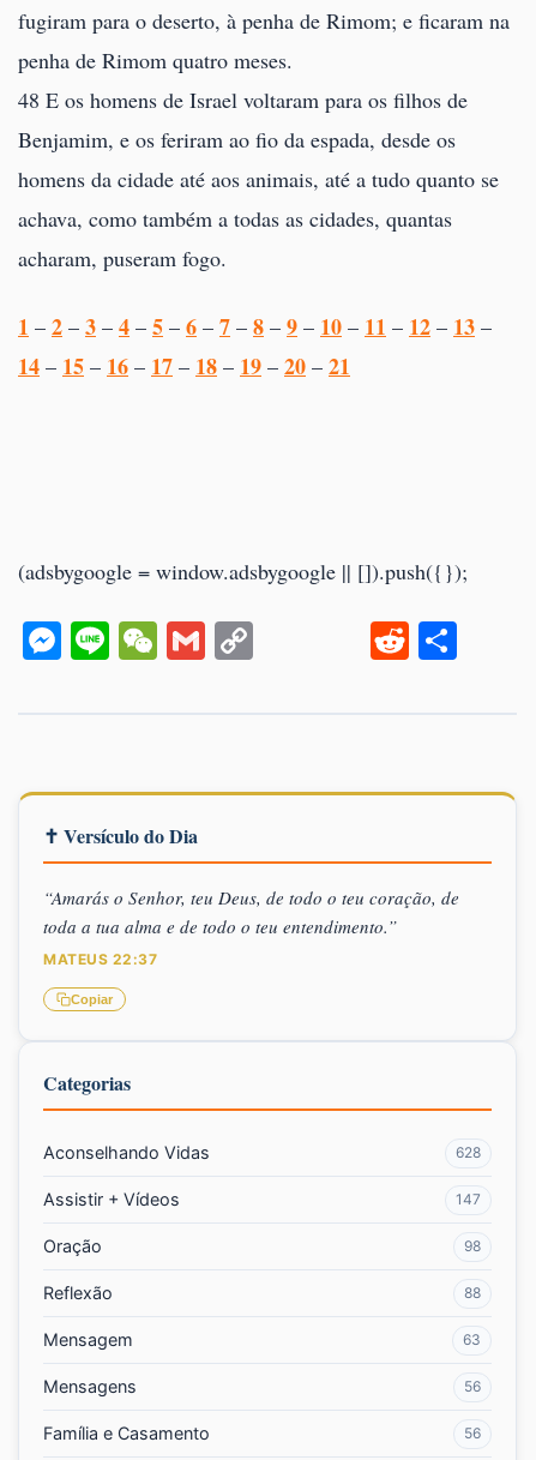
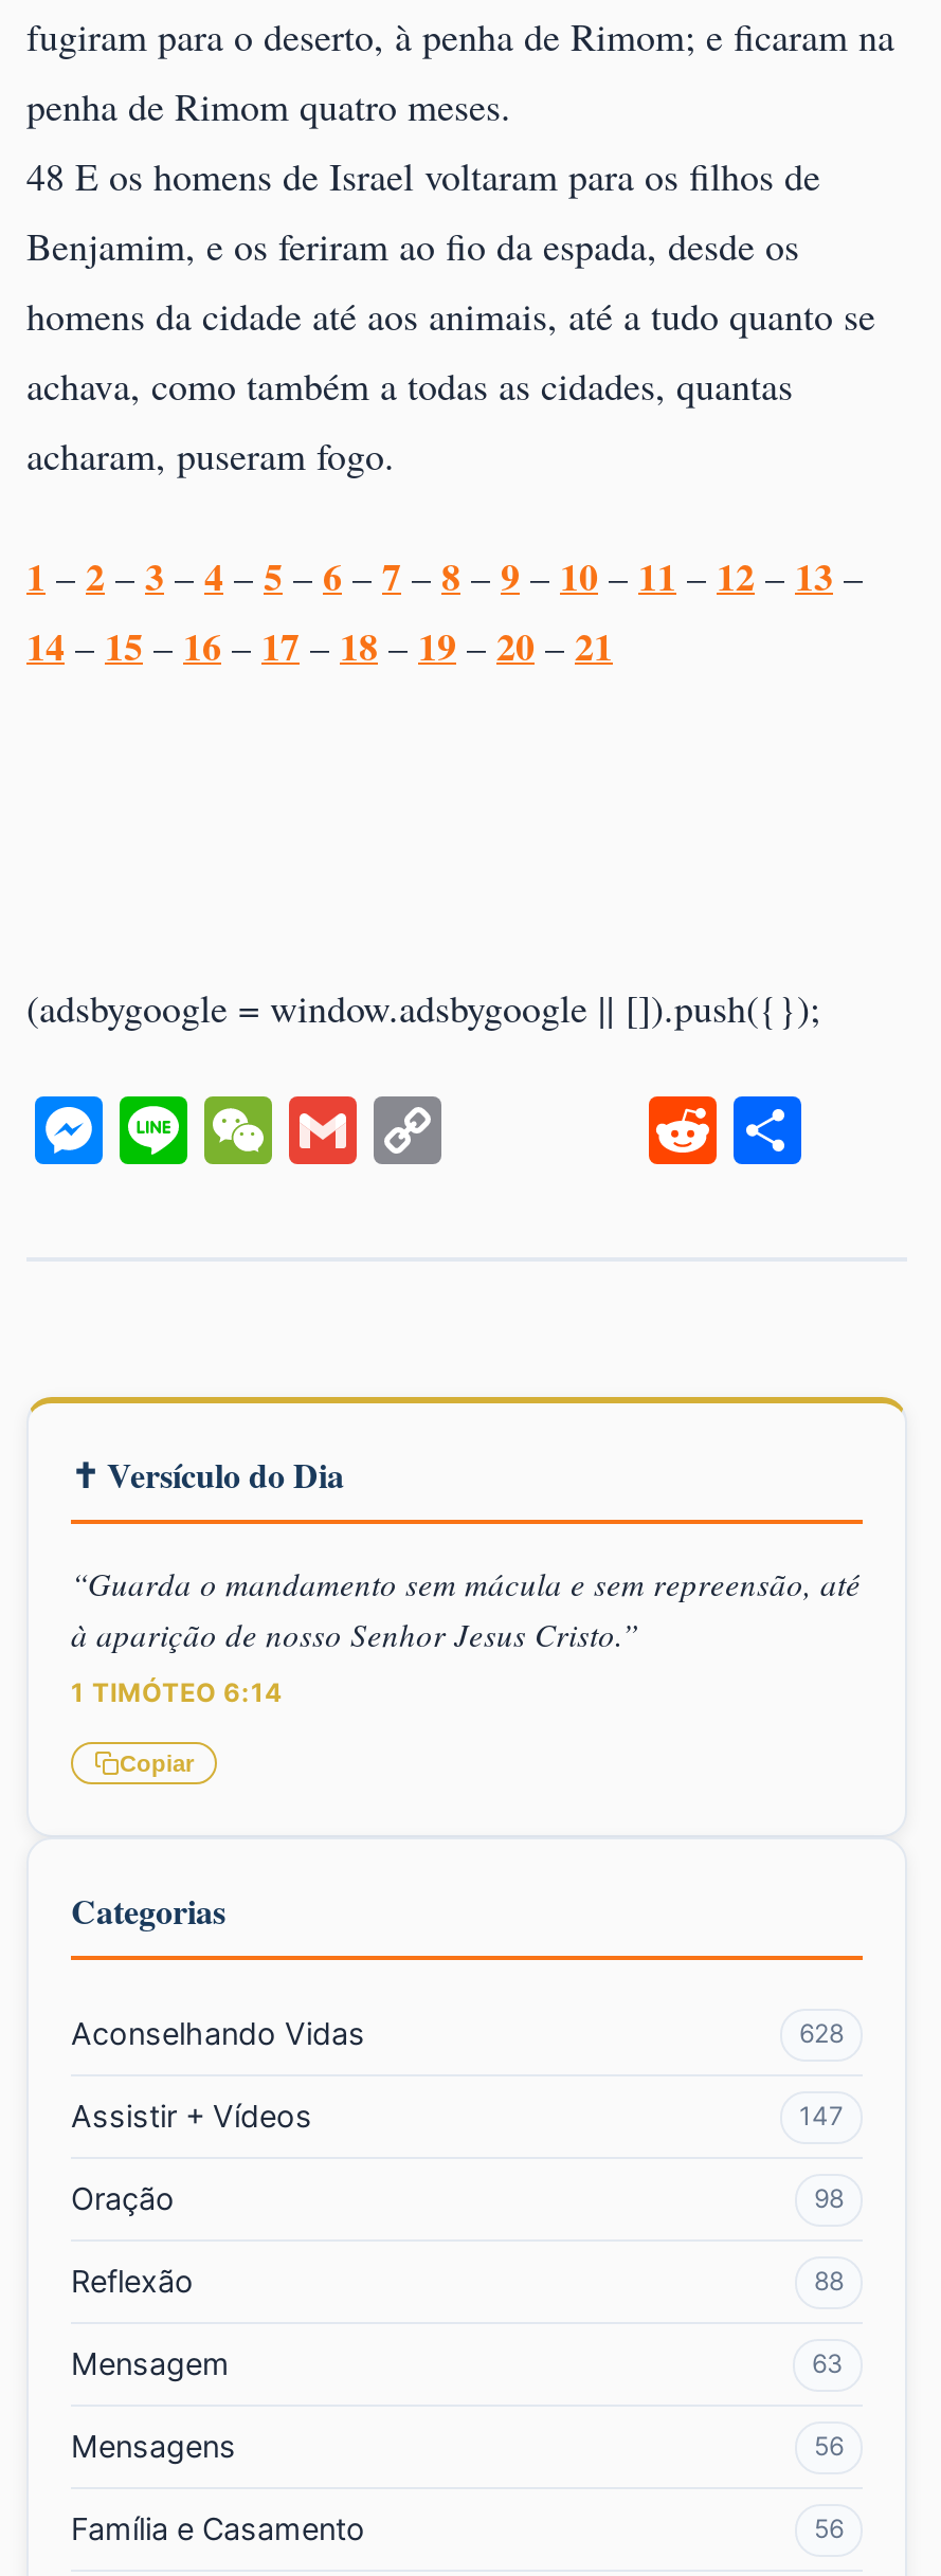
[43,886,459,939] “Amarás o Senhor, teu Deus, de todo o teu coração, de | toda a tua alma e de todo o teu entendimento.” -> [71,1563,861,1656] “Guarda o mandamento sem mácula e sem repreensão, até | à aparição de nosso Senhor Jesus Cristo.”
[43,950,157,968] MATEUS 22:37 -> [71,1677,283,1709] 1 TIMÓTEO 6:14

